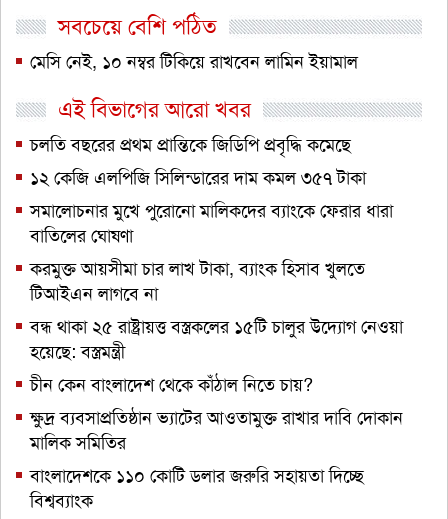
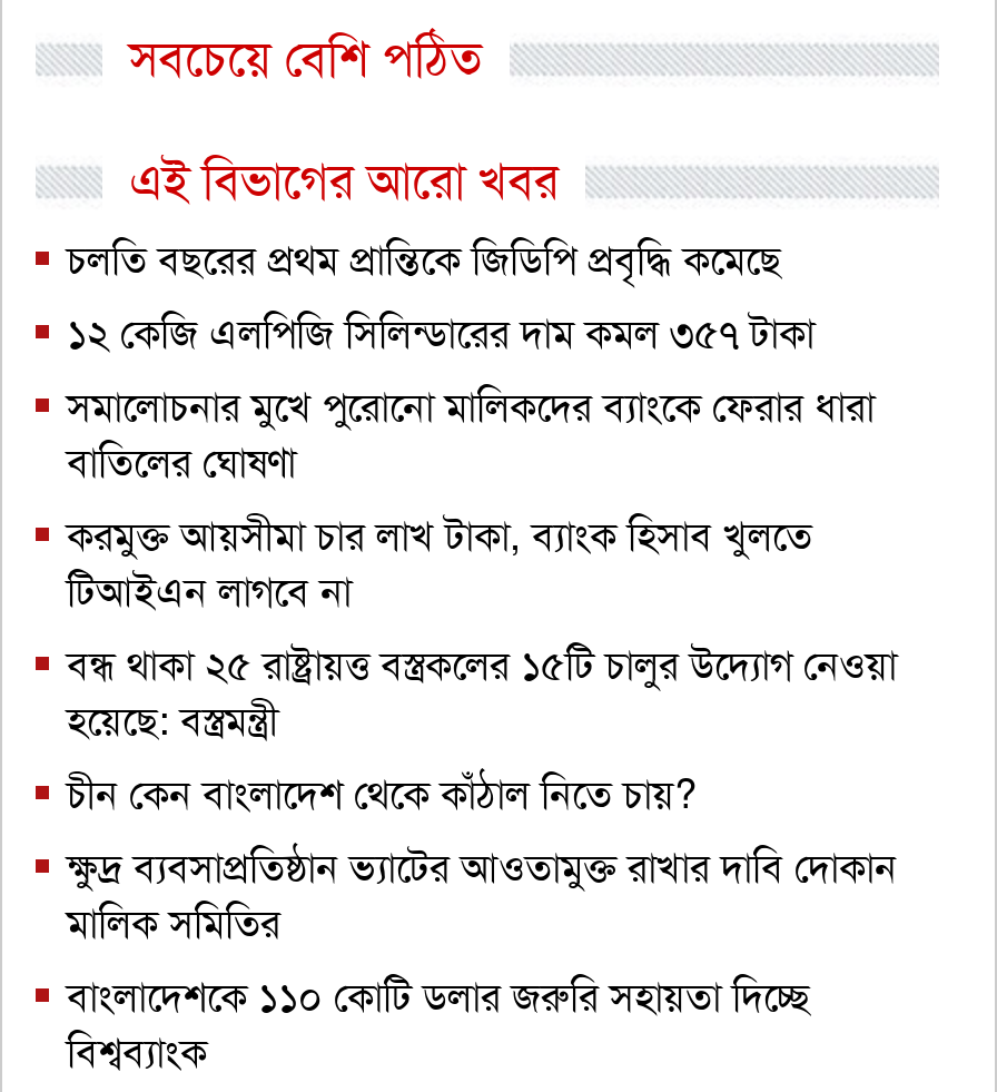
[30,50,358,74] মেসি নেই, ১০ নম্বর টিকিয়ে রাখবেন লামিন ইয়ামাল -> none

